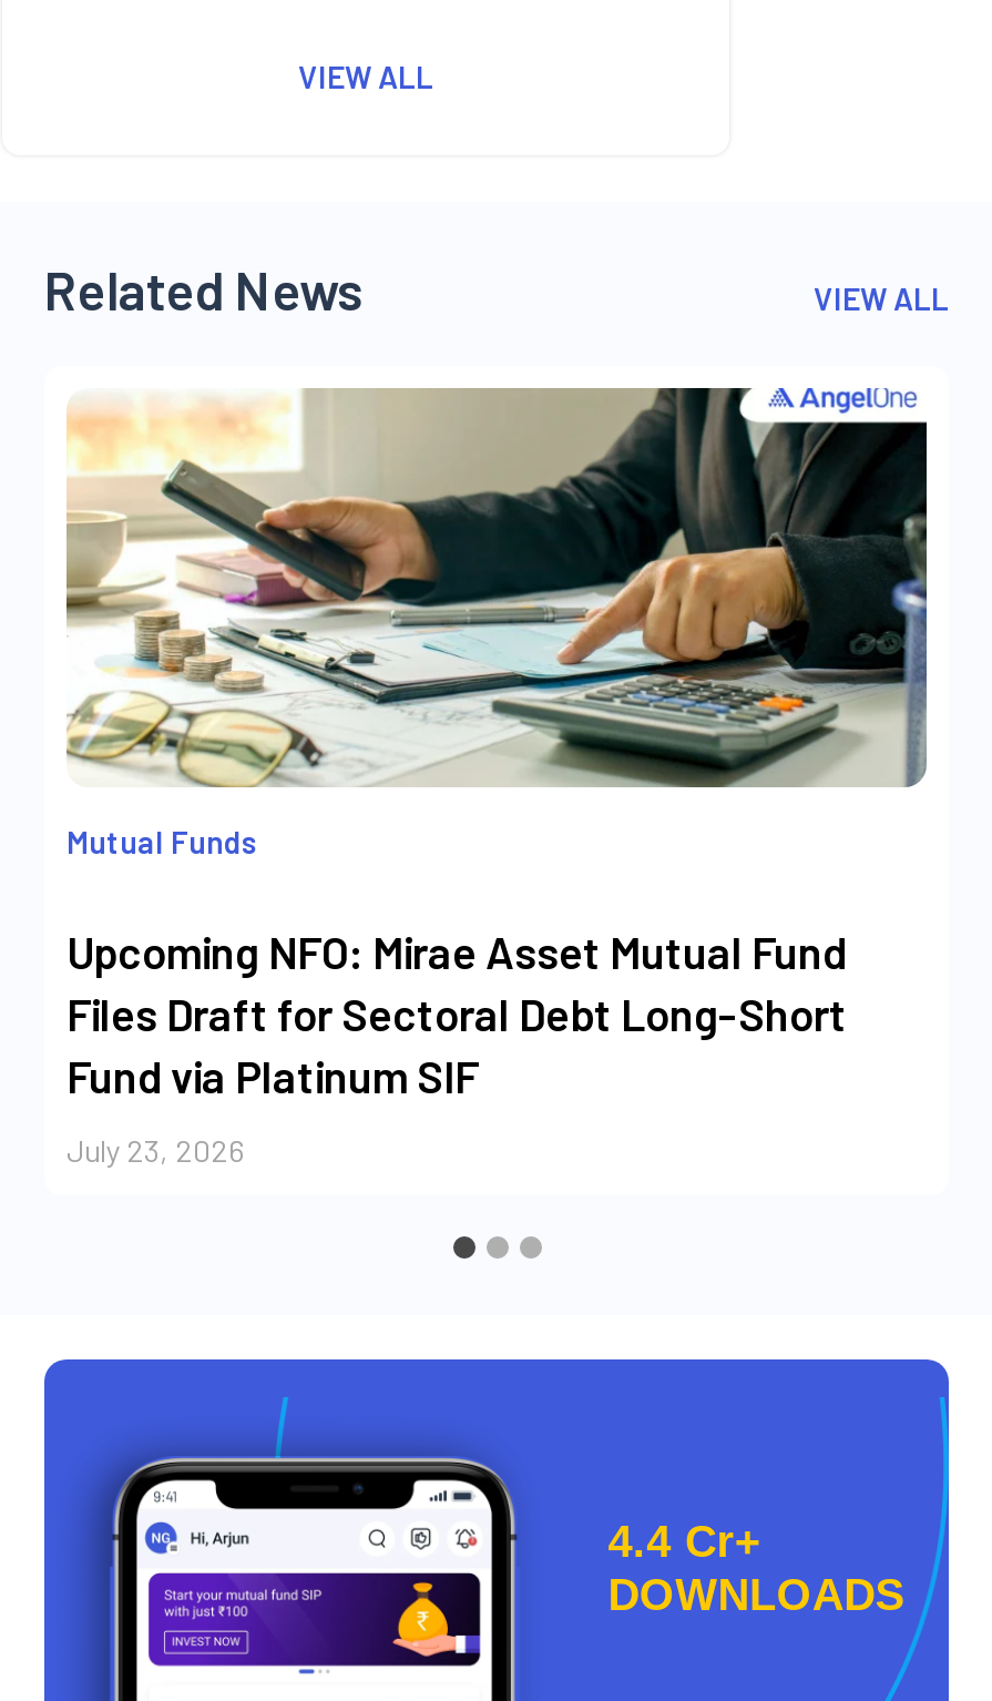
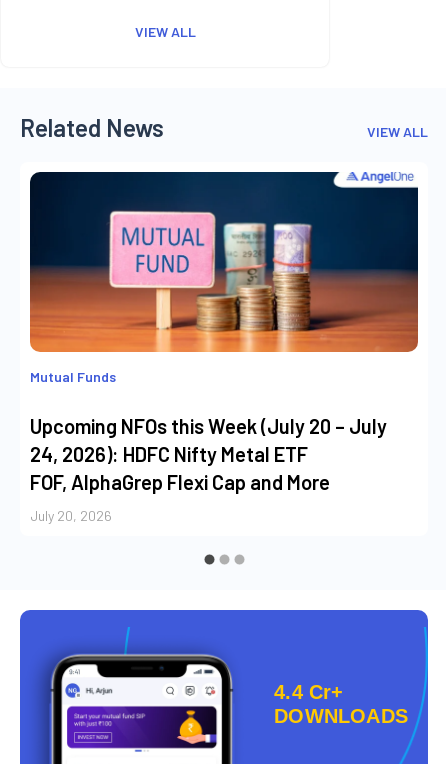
[64,386,927,790] [image] -> [29,171,419,353] [image]
[67,925,847,1102] Upcoming NFO: Mirae Asset Mutual Fund | Files Draft for Sectoral Debt Long-Short | Fund via Platinum SIF -> [30,414,387,494] Upcoming NFOs this Week (July 20 – July | 24, 2026): HDFC Nifty Metal ETF | FOF, AlphaGrep Flexi Cap and More
[67,1131,246,1169] July 23, 2026 -> [30,507,112,524] July 20, 2026

